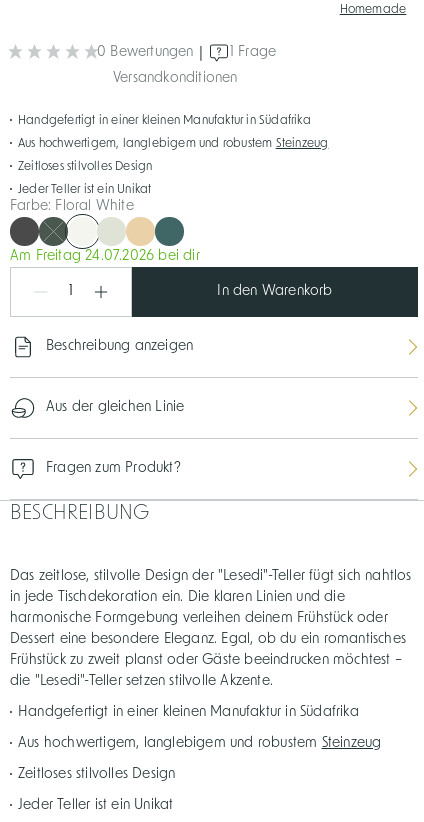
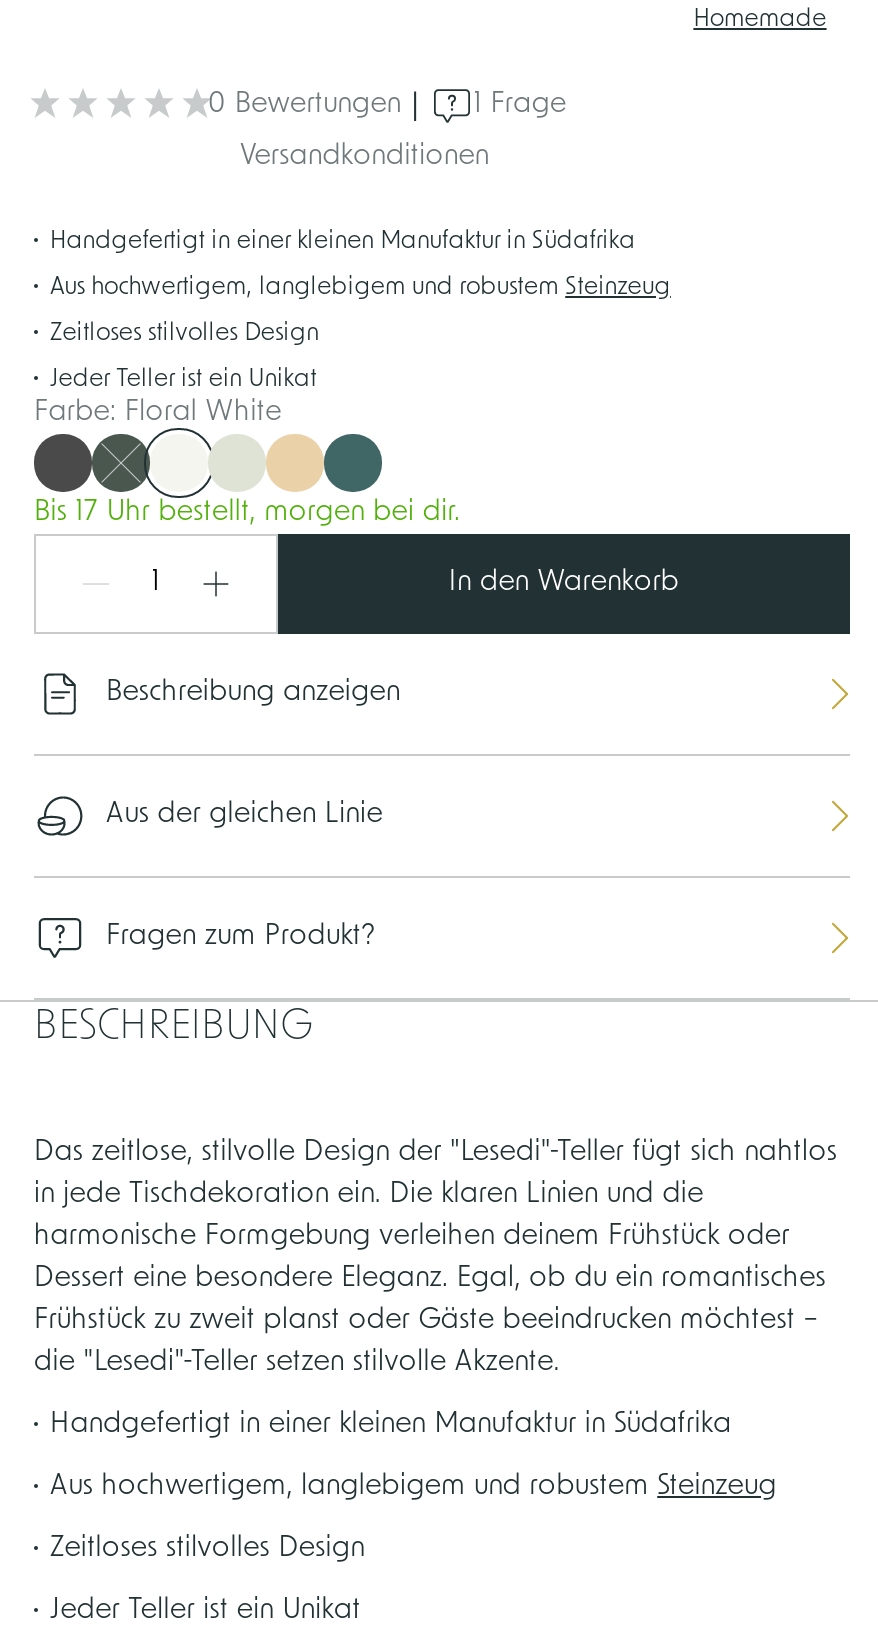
[10,249,200,263] Am Freitag 24.07.2026 bei dir -> [34,498,460,526] Bis 17 Uhr bestellt, morgen bei dir.

